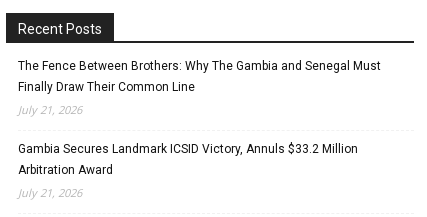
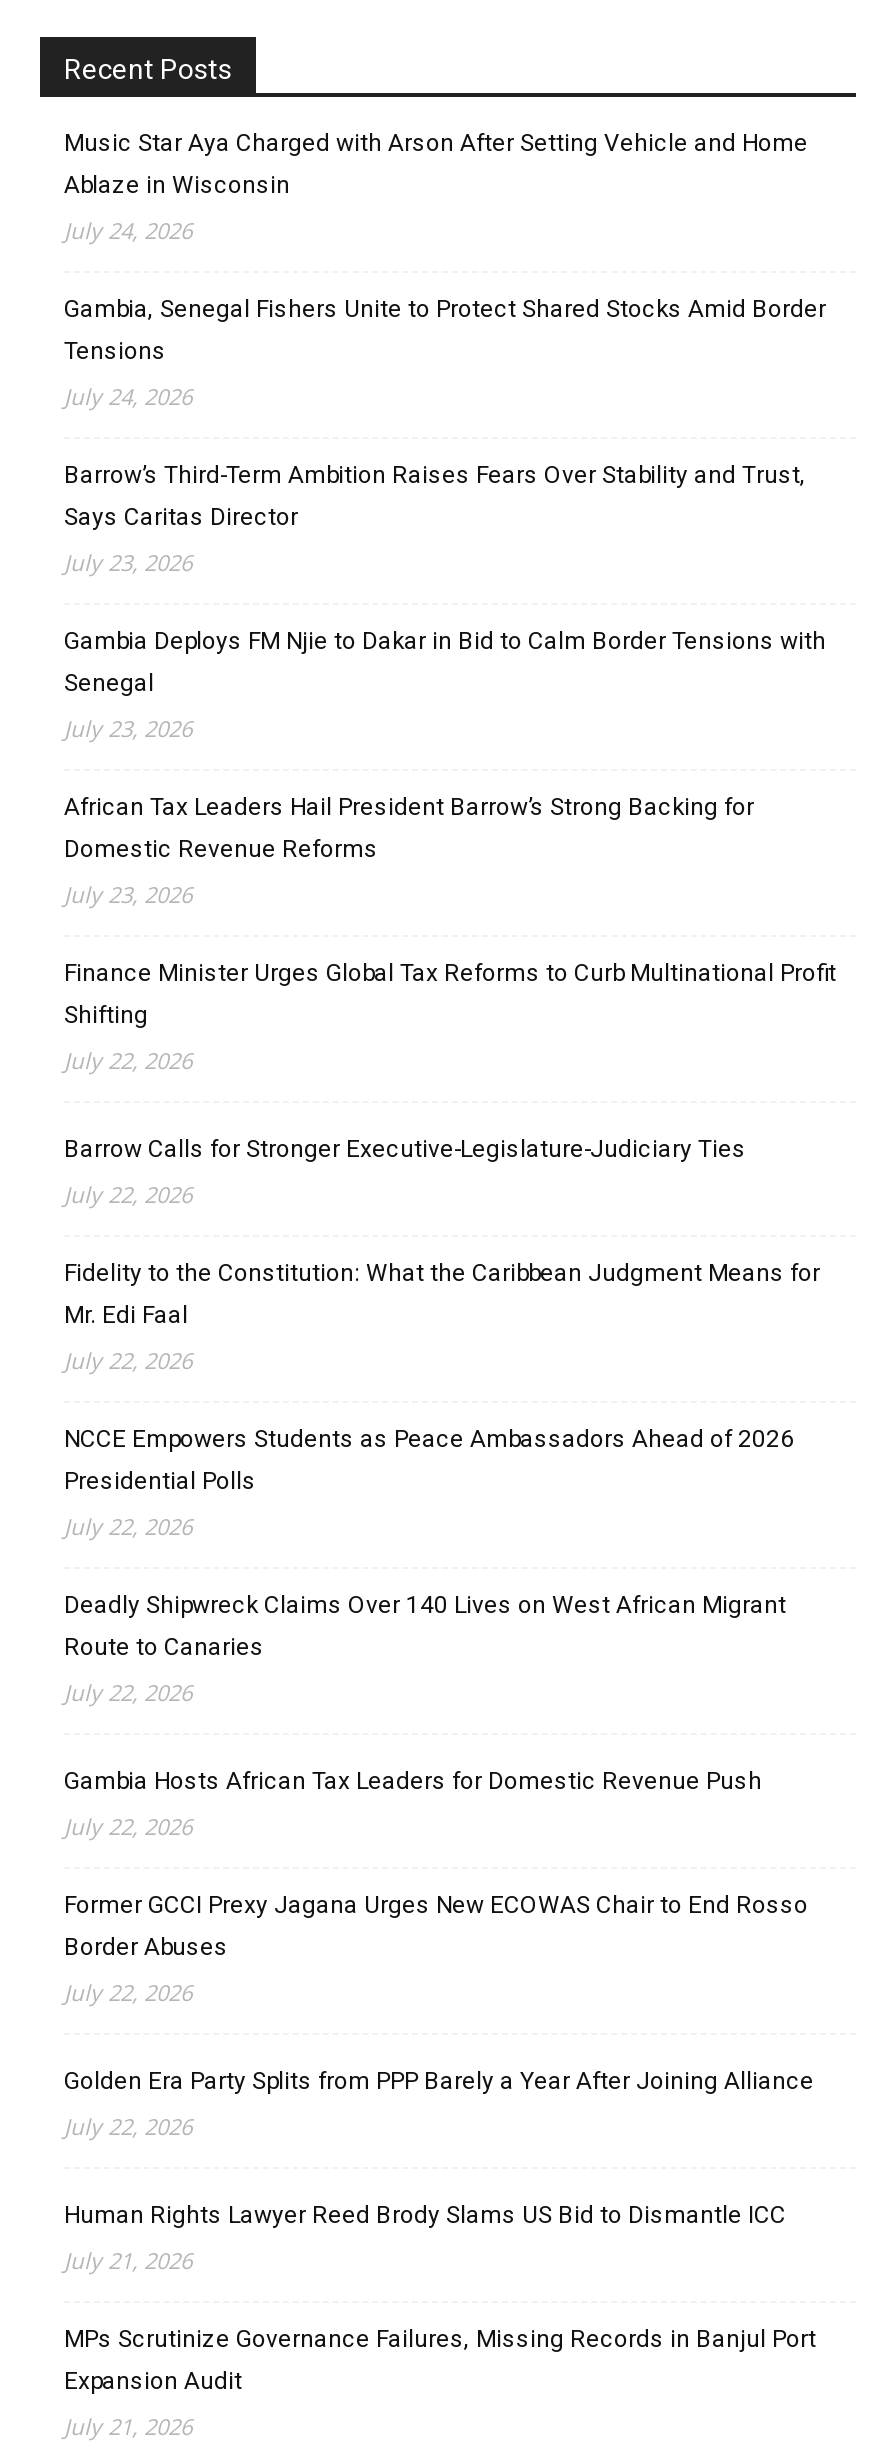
[18,59,381,94] The Fence Between Brothers: Why The Gambia and Senegal Must | Finally Draw Their Common Line -> [64,129,836,2229] Music Star Aya Charged with Arson After Setting Vehicle and Home | Ablaze in Wisconsin | July 24, 2026 | Gambia, Senegal Fishers Unite to Protect Shared Stocks Amid Border | Tensions | July 24, 2026 | Barrow’s Third-Term Ambition Raises Fears Over Stability and Trust, | Says Caritas Director | July 23, 2026 | Gambia Deploys FM Njie to Dakar in Bid to Calm Border Tensions with | Senegal | July 23, 2026 | African Tax Leaders Hail President Barrow’s Strong Backing for | Domestic Revenue Reforms | July 23, 2026 | Finance Minister Urges Global Tax Reforms to Curb Multinational Profit | Shifting | July 22, 2026 | Barrow Calls for Stronger Executive-Legislature-Judiciary Ties | July 22, 2026 | Fidelity to the Constitution: What the Caribbean Judgment Means for | Mr. Edi Faal | July 22, 2026 | NCCE Empowers Students as Peace Ambassadors Ahead of 2026 | Presidential Polls | July 22, 2026 | Deadly Shipwreck Claims Over 140 Lives on West African Migrant | Route to Canaries | July 22, 2026 | Gambia Hosts African Tax Leaders for Domestic Revenue Push | July 22, 2026 | Former GCCI Prexy Jagana Urges New ECOWAS Chair to End Rosso | Border Abuses | July 22, 2026 | Golden Era Party Splits from PPP Barely a Year After Joining Alliance | July 22, 2026 | Human Rights Lawyer Reed Brody Slams US Bid to Dismantle ICC
[18,142,358,156] Gambia Secures Landmark ICSID Victory, Annuls $33.2 Million -> [64,2325,816,2353] MPs Scrutinize Governance Failures, Missing Records in Banjul Port
[18,163,113,177] Arbitration Award -> [64,2367,242,2395] Expansion Audit

